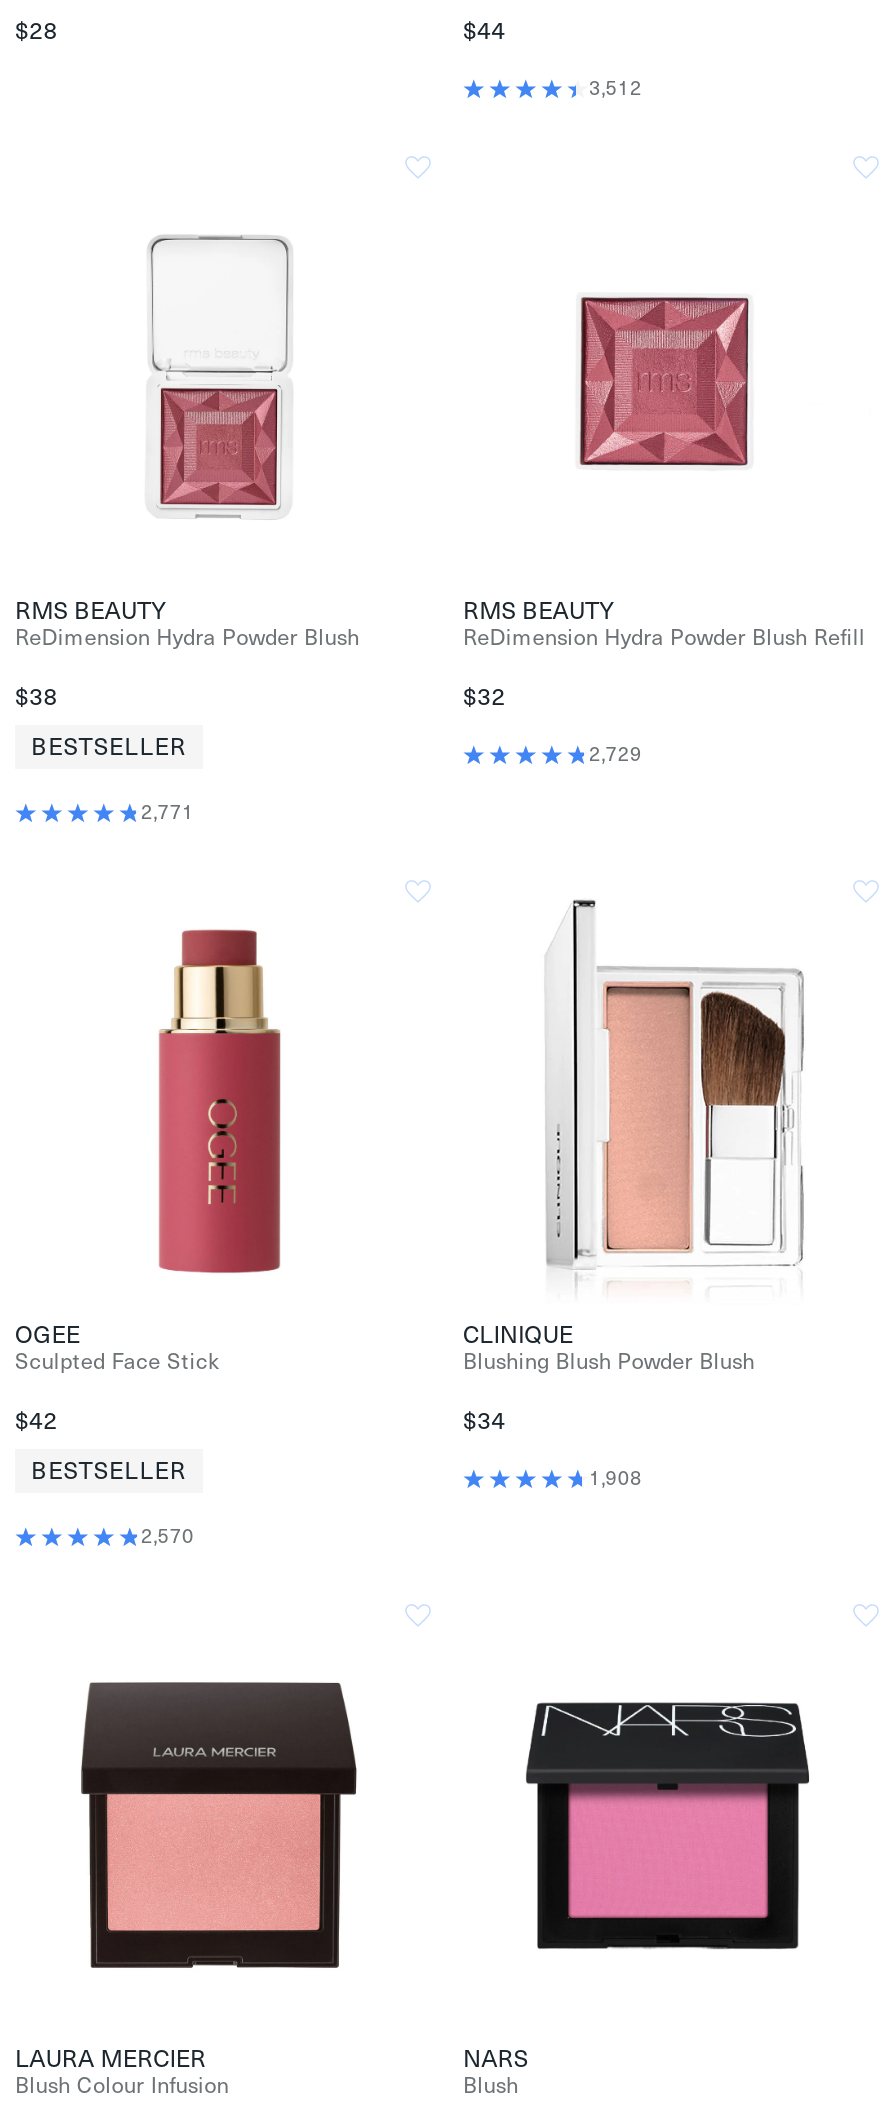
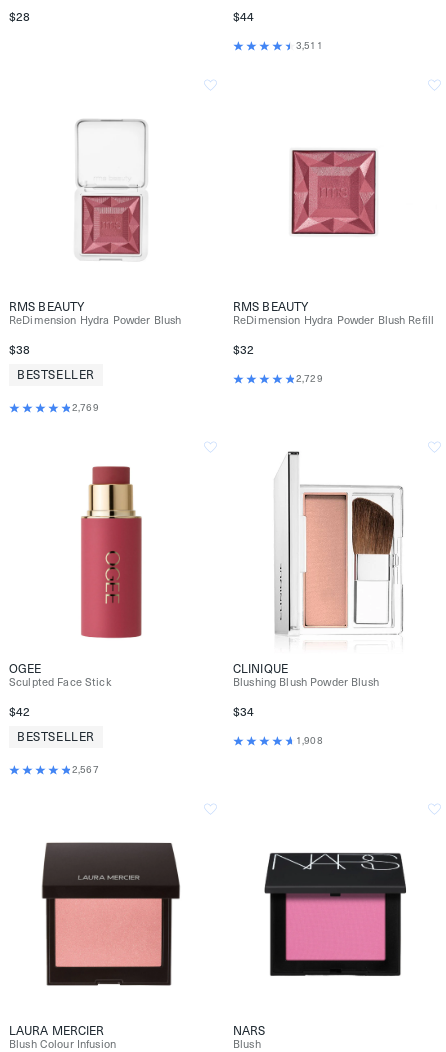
[589,75,642,101] 3,512 -> [296,39,323,52] 3,511
[141,799,194,825] 2,771 -> [72,401,99,414] 2,769
[141,1523,194,1549] 2,570 -> [72,763,99,776] 2,567

